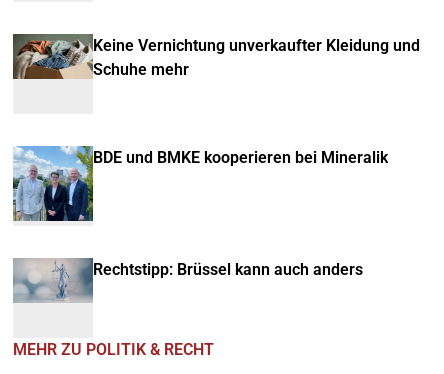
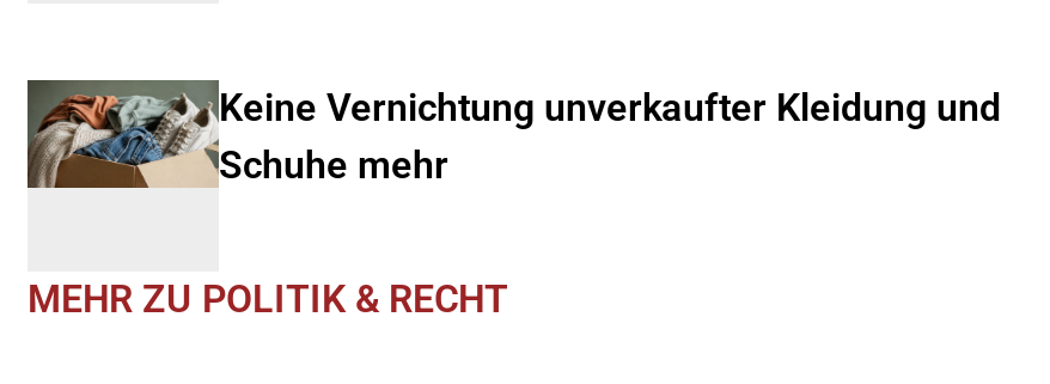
[12,146,388,222] [image] | BDE und BMKE kooperieren bei Mineralik -> none
[13,258,363,303] [image] | Rechtstipp: Brüssel kann auch anders -> none

